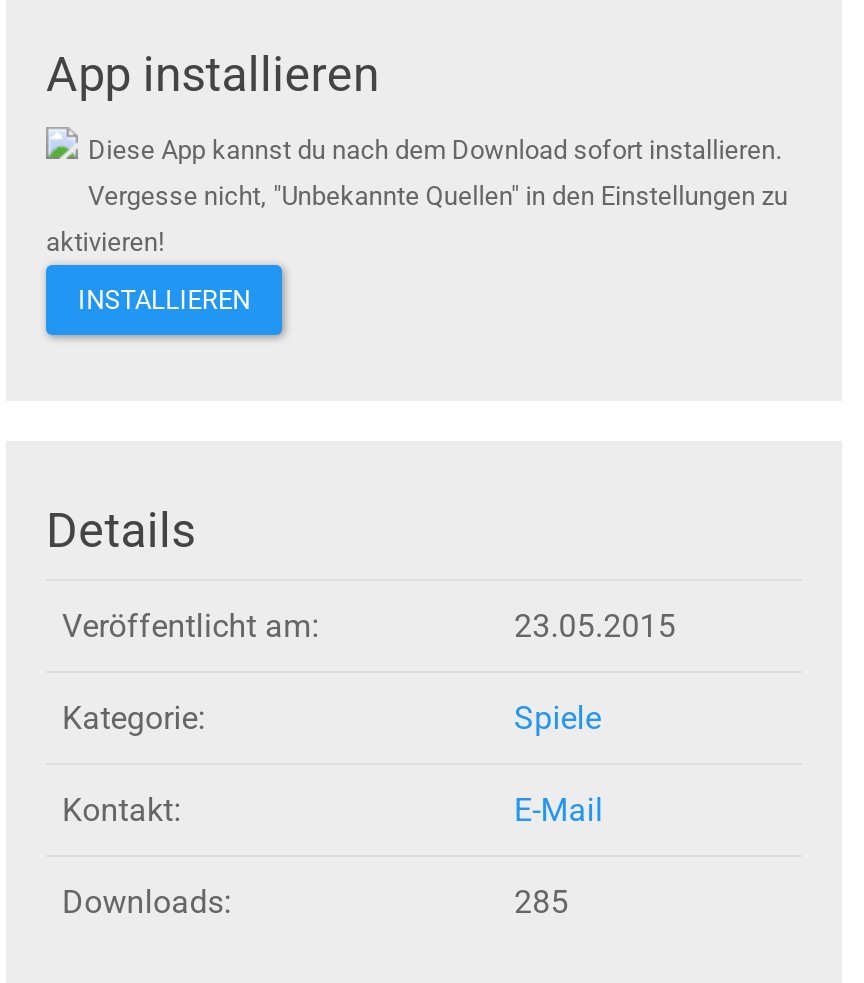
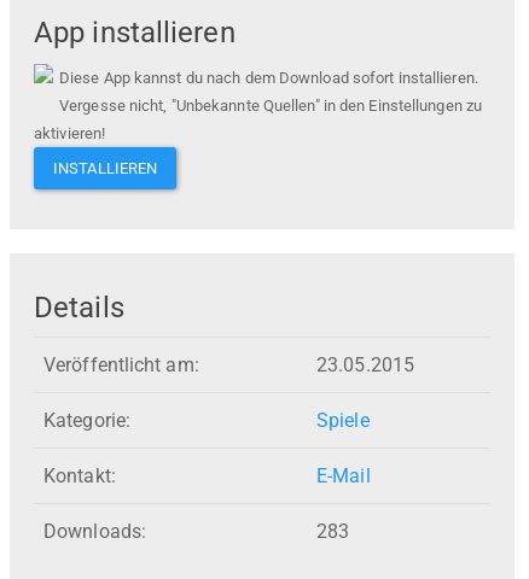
[514,883,569,921] 285 -> [316,520,349,543] 283

